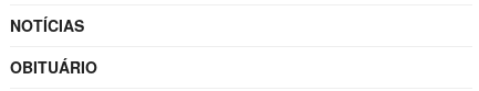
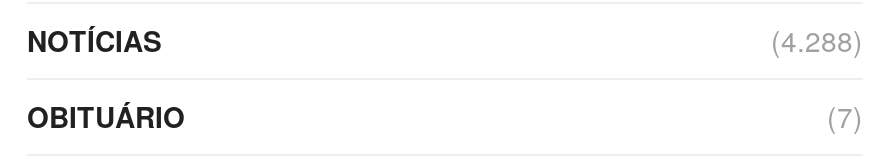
none -> [771,19,863,59] (4.288)
none -> [827,95,863,135] (7)

